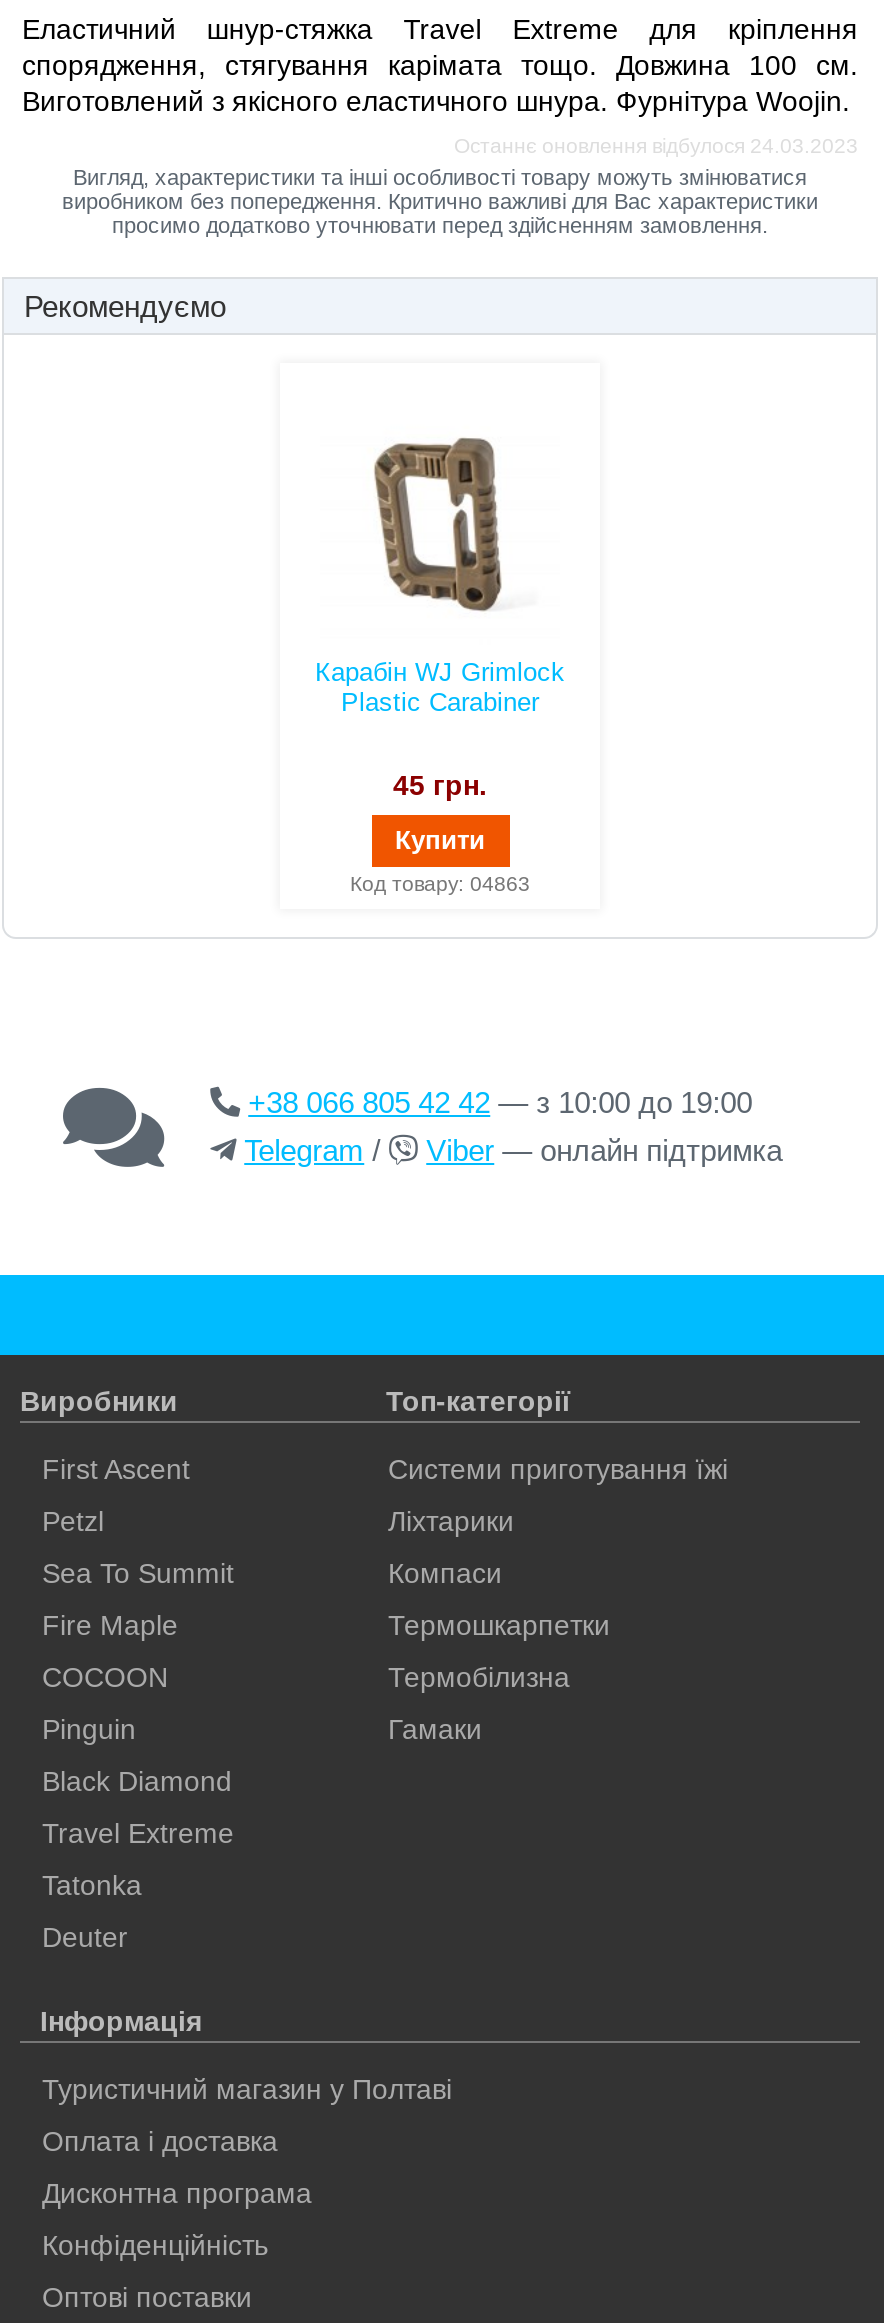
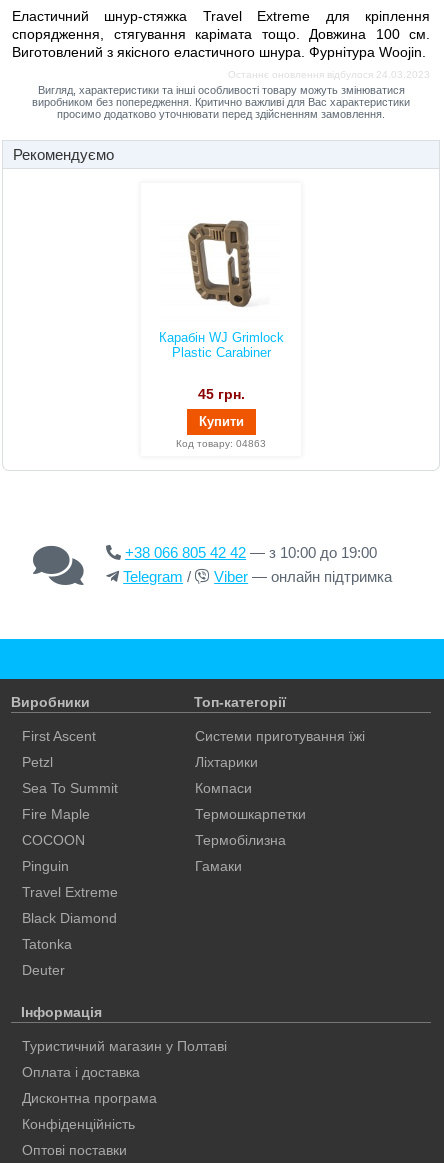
moved [42,1764,232,1796] -> [22,909,117,925]: Black Diamond
moved [42,1816,234,1848] -> [22,883,118,899]: Travel Extreme

